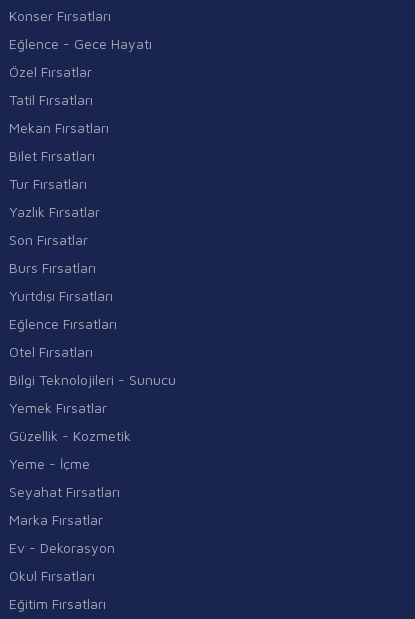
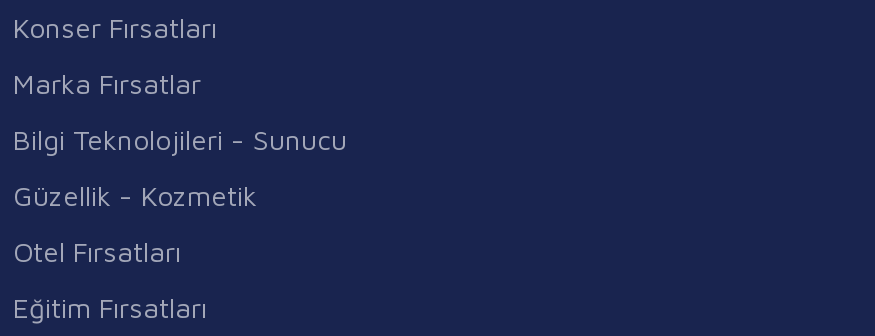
[9,35,152,332] Eğlence - Gece Hayatı | Özel Fırsatlar | Tatil Fırsatları | Mekan Fırsatları | Bilet Fırsatları | Tur Fırsatları | Yazlık Fırsatlar | Son Fırsatlar | Burs Fırsatları | Yurtdışı Fırsatları | Eğlence Fırsatları -> none
moved [9,371,176,388] -> [13,123,347,157]: Bilgi Teknolojileri - Sunucu
[9,399,120,584] Yemek Fırsatlar | Yeme - İçme | Seyahat Fırsatları | Ev - Dekorasyon | Okul Fırsatları -> none
moved [9,427,131,444] -> [13,179,257,213]: Güzellik - Kozmetik
moved [9,511,103,528] -> [13,67,201,101]: Marka Fırsatlar

